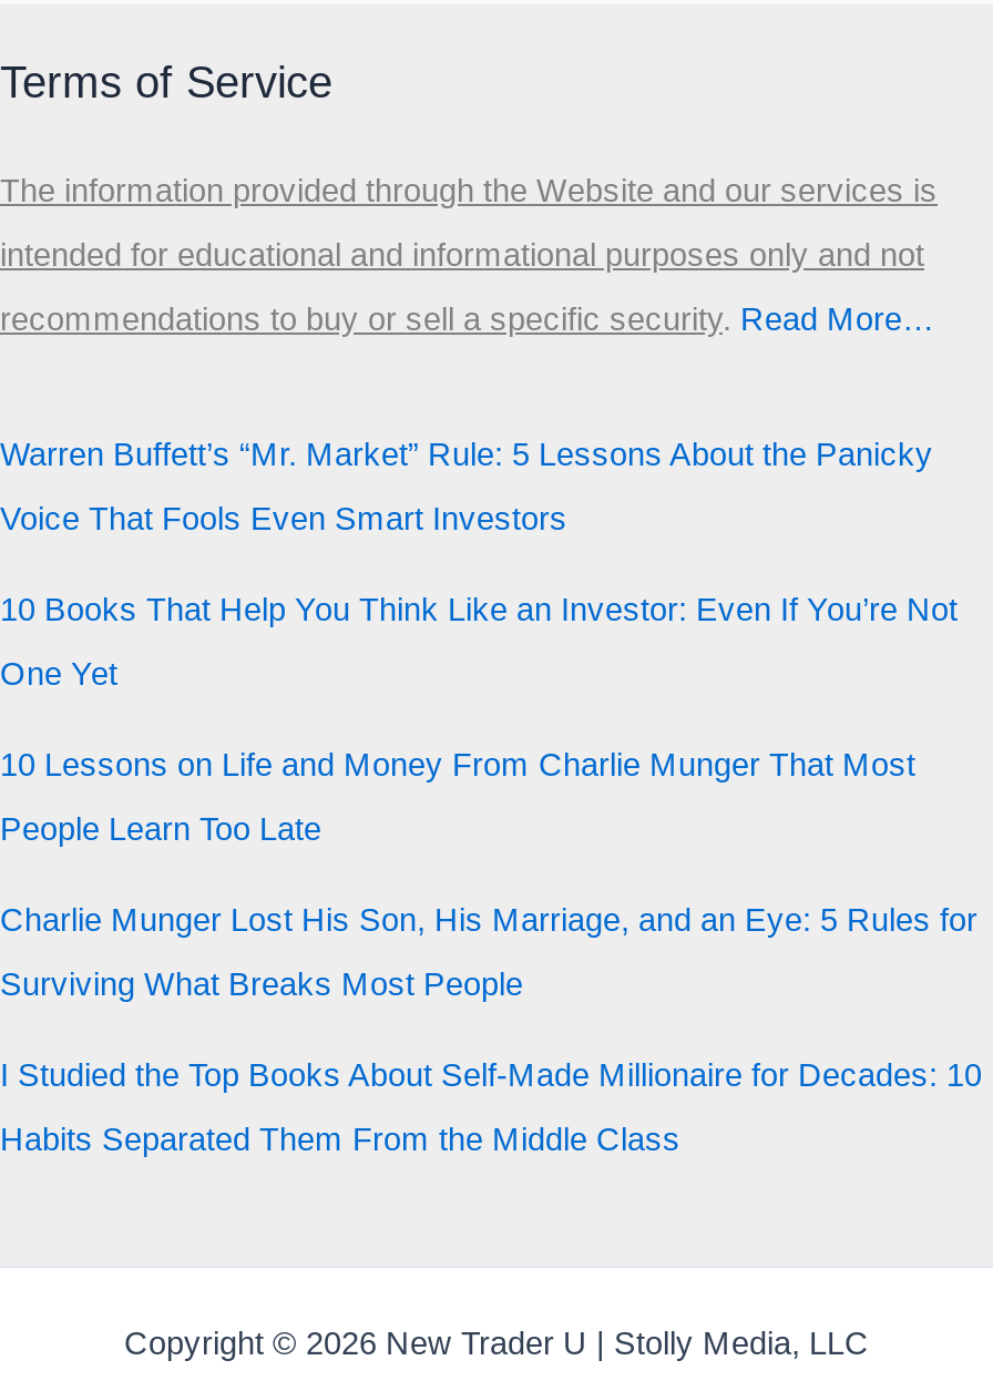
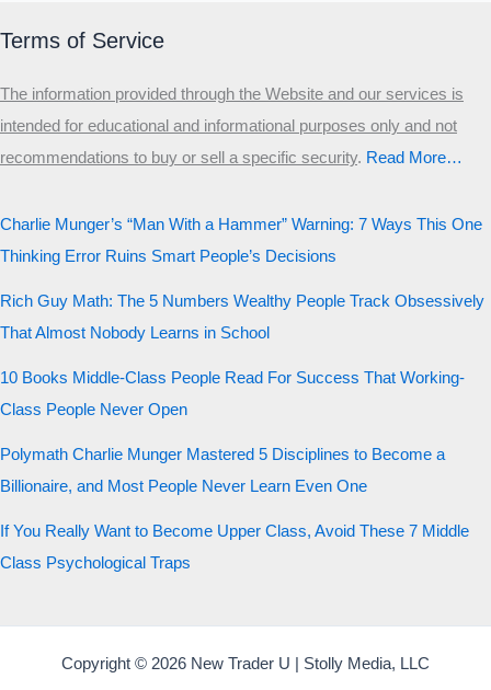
[0,437,933,472] Warren Buffett’s “Mr. Market” Rule: 5 Lessons About the Panicky -> [0,216,482,233] Charlie Munger’s “Man With a Hammer” Warning: 7 Ways This One
[0,501,567,536] Voice That Fools Even Smart Investors -> [0,248,336,265] Thinking Error Ruins Smart People’s Decisions
[0,592,958,627] 10 Books That Help You Think Like an Investor: Even If You’re Not -> [0,292,484,310] Rich Guy Math: The 5 Numbers Wealthy People Track Obsessively
[0,656,117,692] One Yet -> [0,324,270,342] That Almost Nobody Learns in School
[0,747,915,782] 10 Lessons on Life and Money From Charlie Munger That Most -> [0,369,465,387] 10 Books Middle-Class People Read For Success That Working-
[0,811,321,847] People Learn Too Late -> [0,401,187,418] Class People Never Open
[0,902,977,938] Charlie Munger Lost His Son, His Marriage, and an Eye: 5 Rules for -> [0,446,445,463] Polymath Charlie Munger Mastered 5 Disciplines to Become a
[0,966,523,1002] Surviving What Breaks Most People -> [0,478,367,495] Billionaire, and Most People Never Learn Even One
[0,1057,982,1093] I Studied the Top Books About Self-Made Millionaire for Decades: 10 -> [0,522,469,540] If You Really Want to Become Upper Class, Avoid These 7 Middle
[0,1122,680,1157] Habits Separated Them From the Middle Class -> [0,554,191,572] Class Psychological Traps

